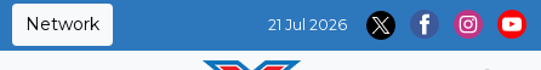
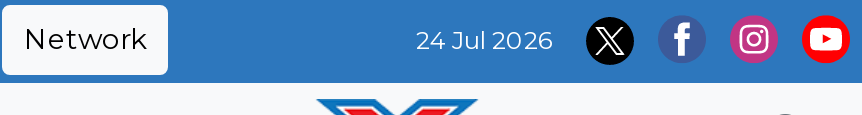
[268,16,347,34] 21 Jul 2026 -> [416,25,554,55] 24 Jul 2026

